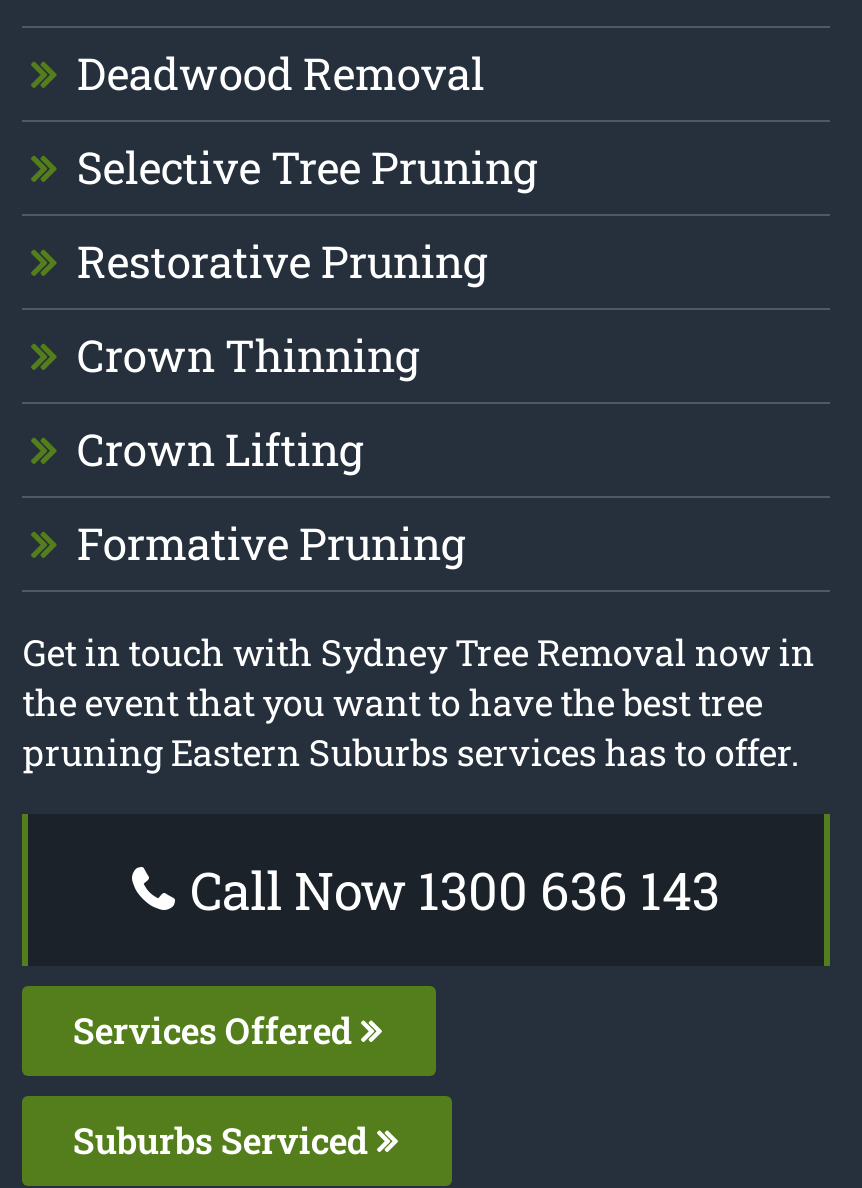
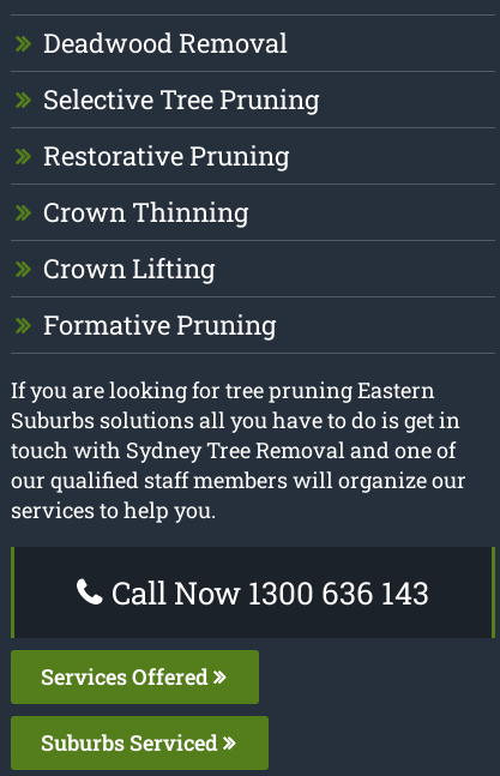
[23,628,815,776] Get in touch with Sydney Tree Removal now in | the event that you want to have the best tree | pruning Eastern Suburbs services has to offer. -> [11,375,467,524] If you are looking for tree pruning Eastern | Suburbs solutions all you have to do is get in | touch with Sydney Tree Removal and one of | our qualified staff members will organize our | services to help you.

